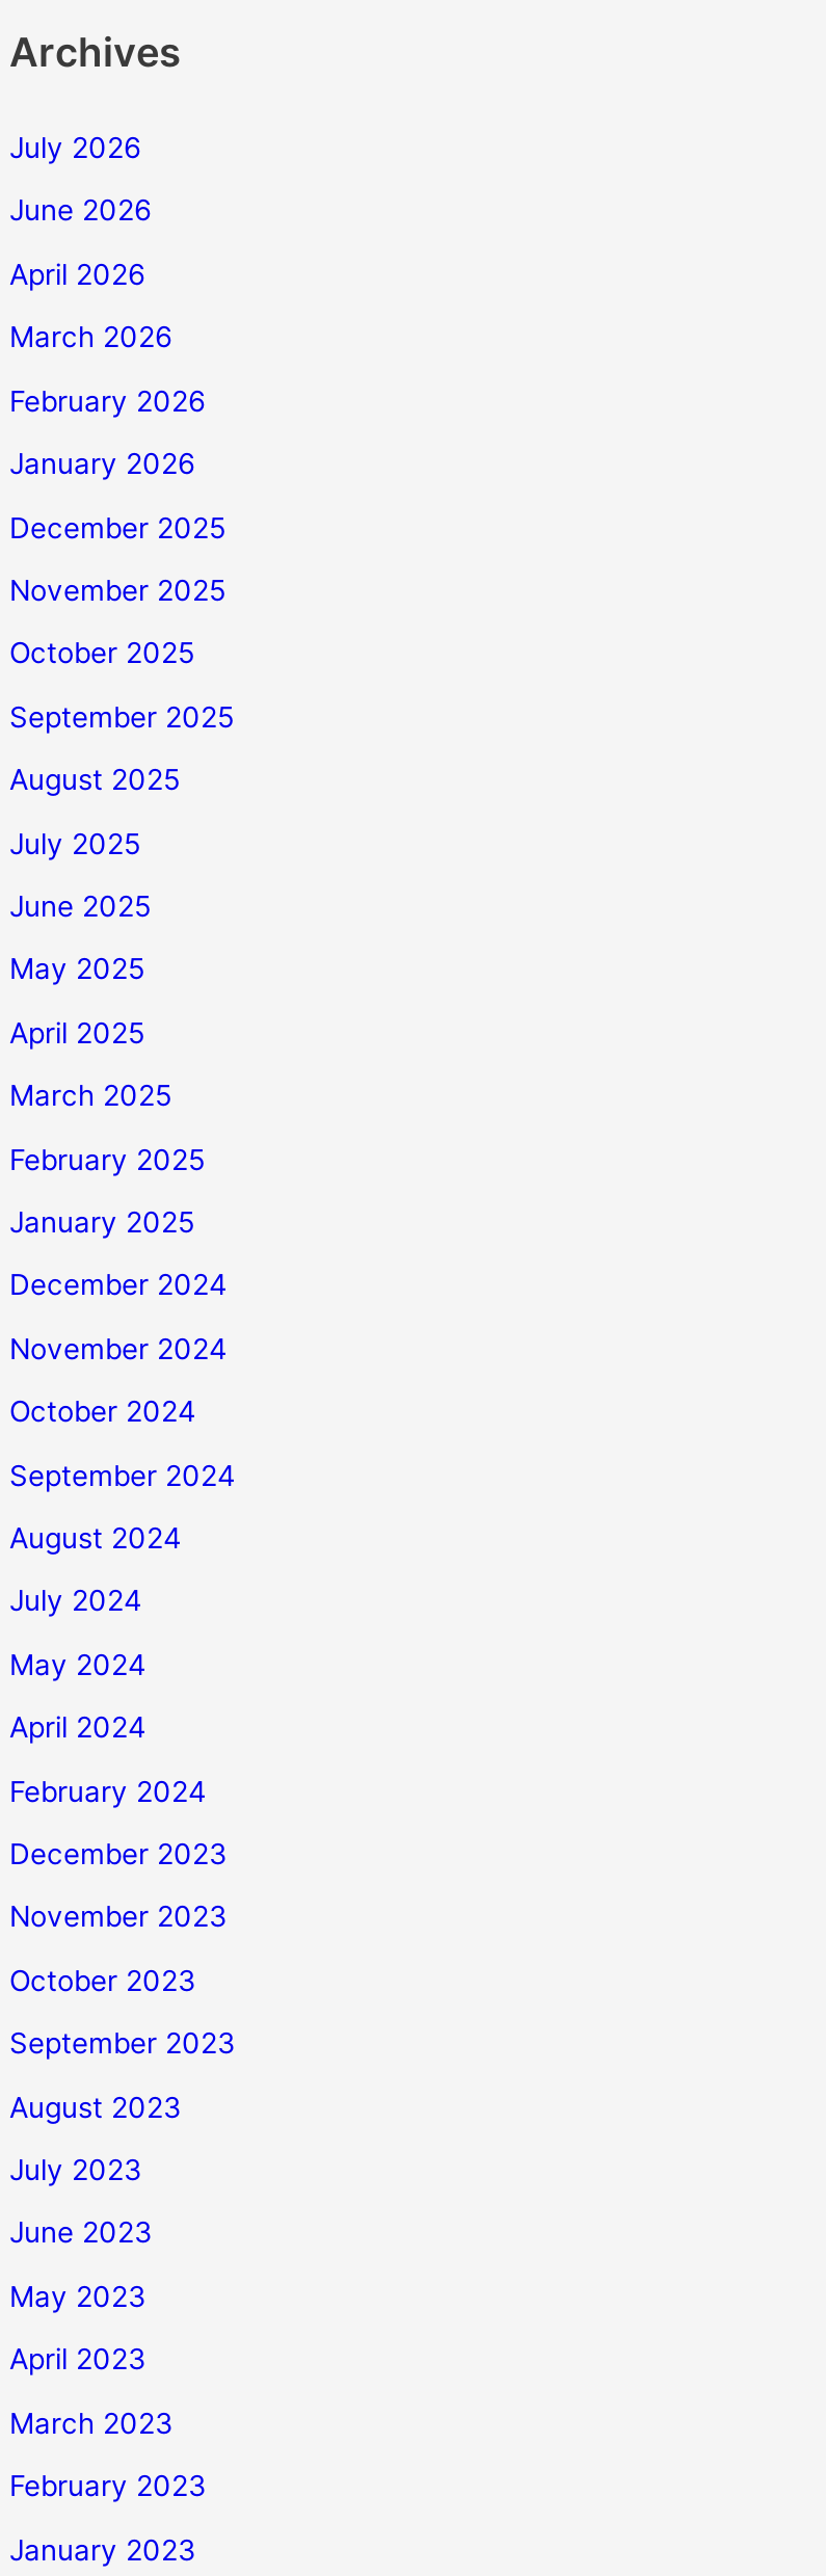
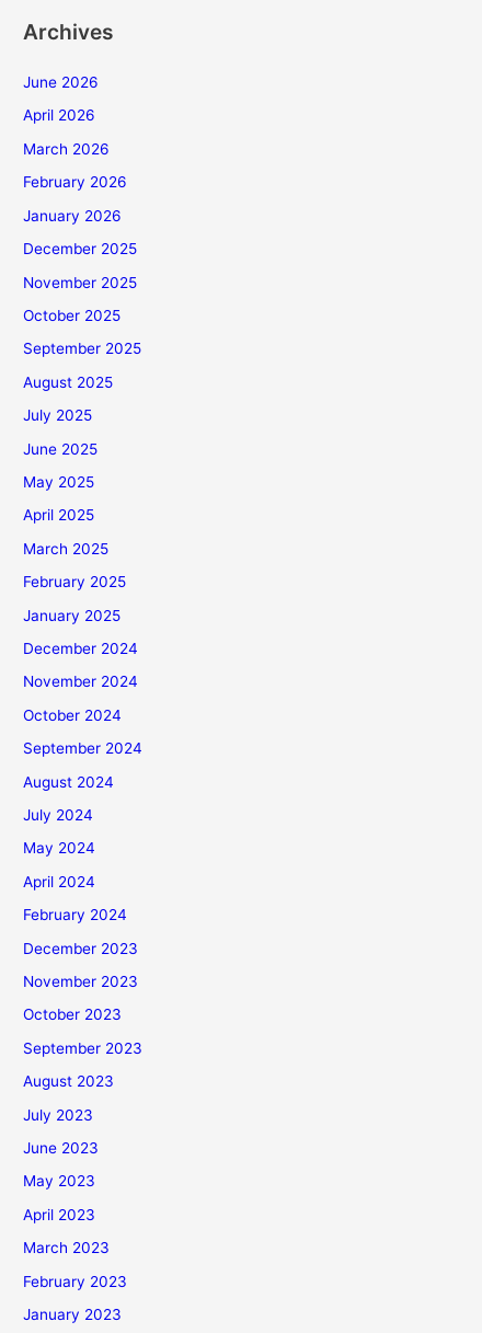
[9,131,142,164] July 2026 -> none

